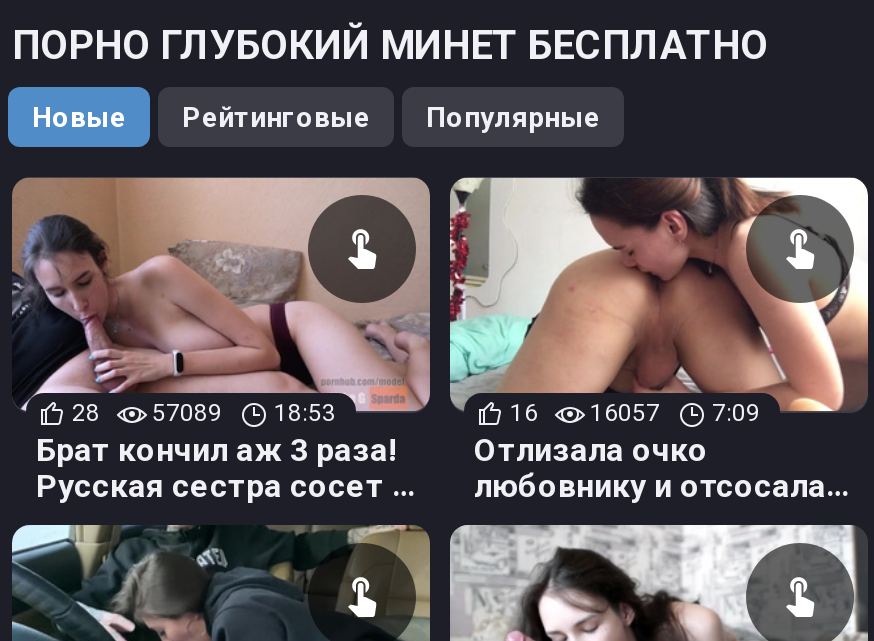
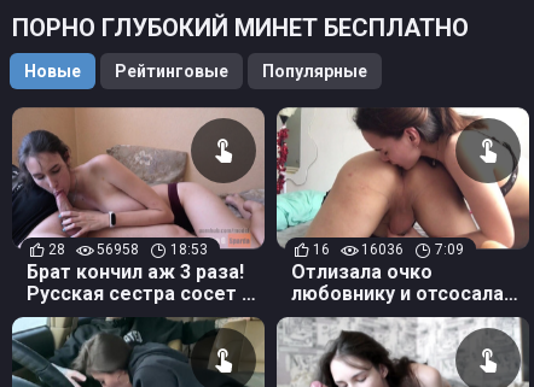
[72,398,336,426] 28 57089 18:53 -> [48,241,208,258] 28 56958 18:53
[510,398,760,426] 16 16057 7:09 -> [313,241,464,258] 16 16036 7:09

